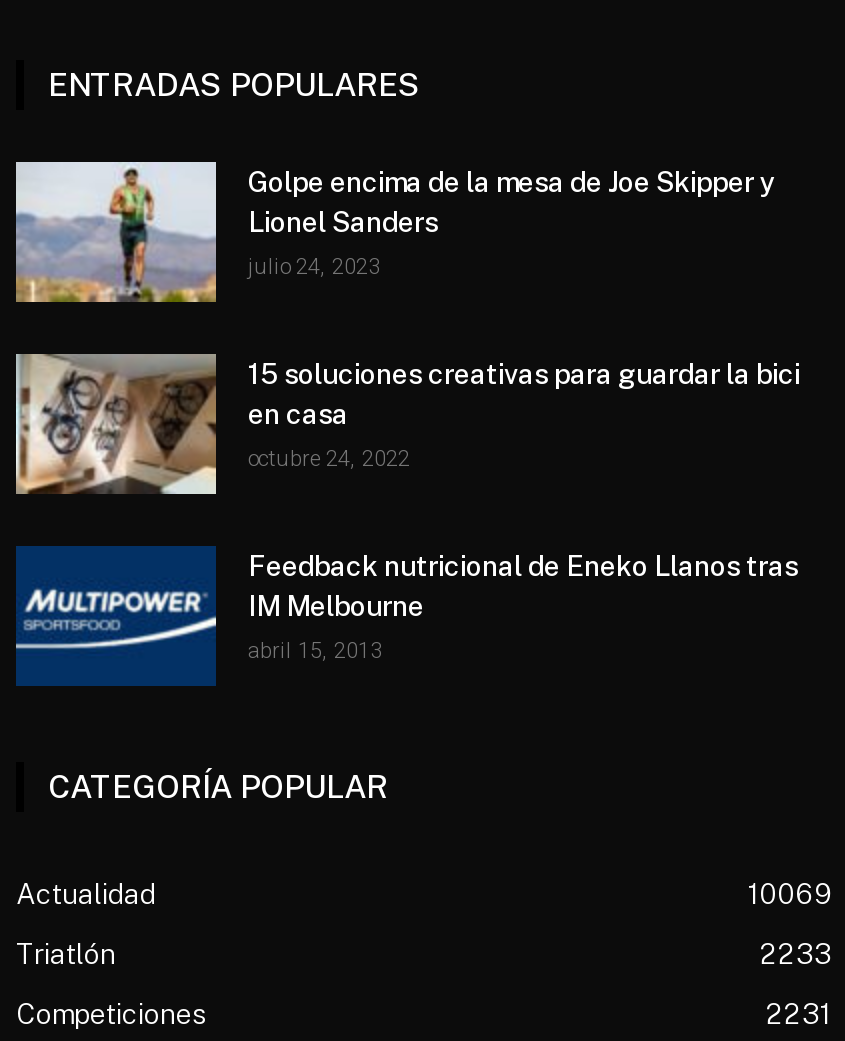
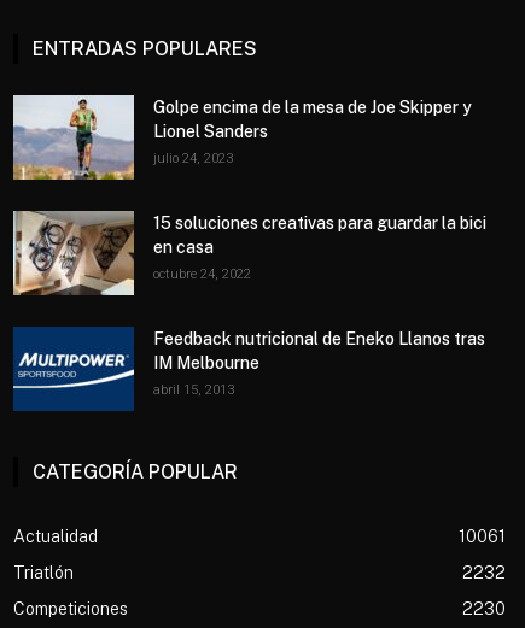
[748,877,832,909] 10069 -> [459,527,506,547] 10061
[760,937,832,969] 2233 -> [462,563,506,583] 2232
[766,997,832,1029] 2231 -> [462,600,506,619] 2230

